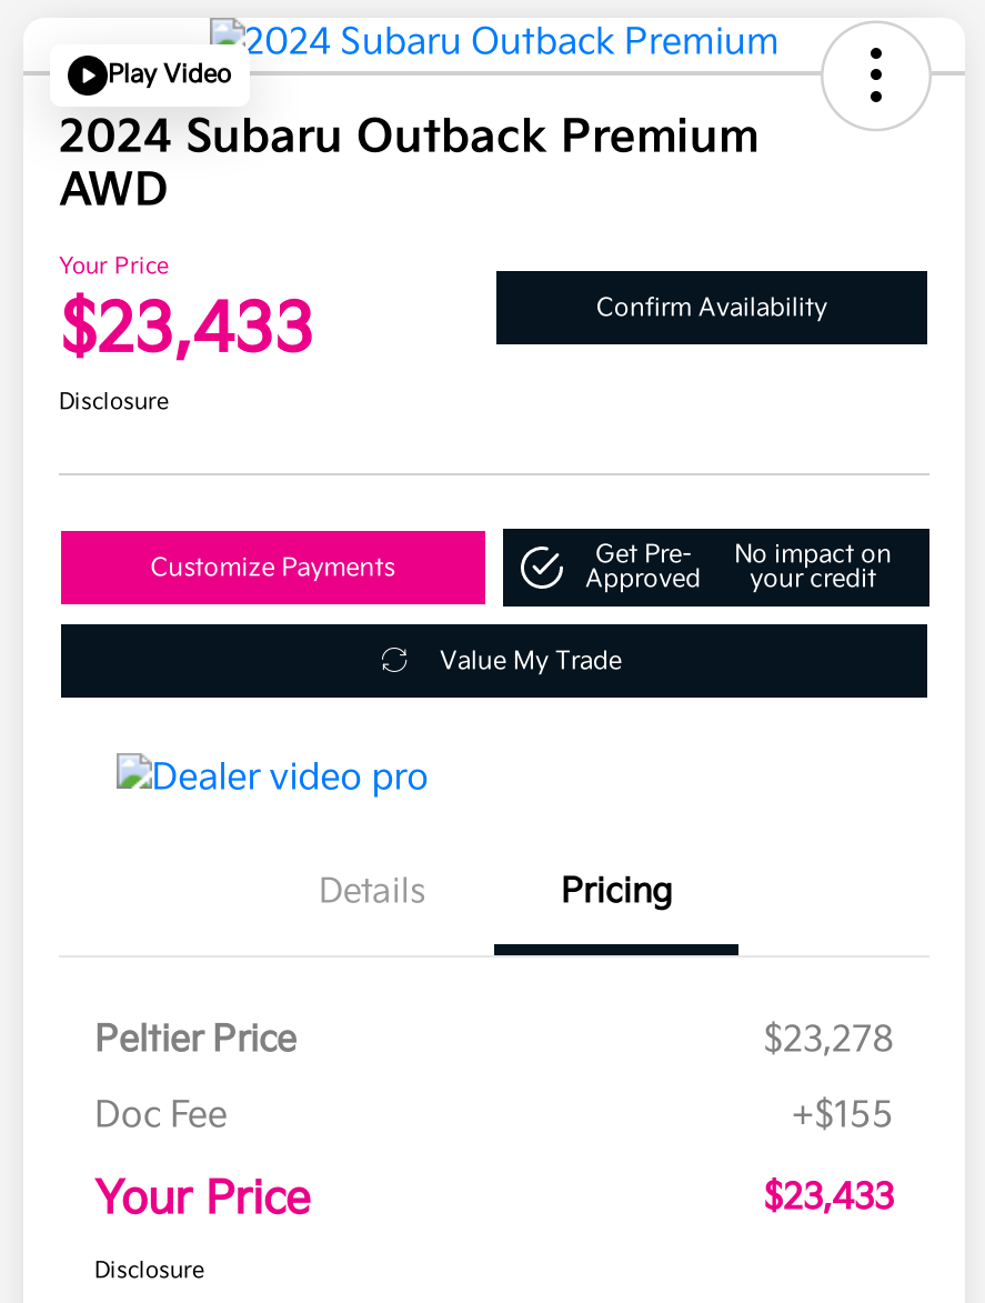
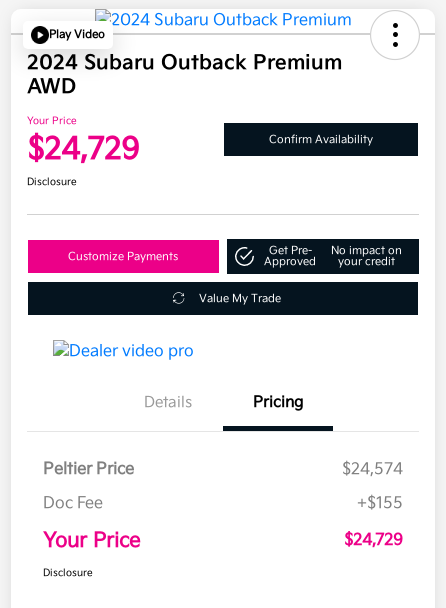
[59,291,314,371] $23,433 -> [27,132,140,168] $24,729
[763,1019,894,1062] $23,278 -> [342,460,403,479] $24,574
[763,1177,894,1219] $23,433 -> [344,531,403,550] $24,729

